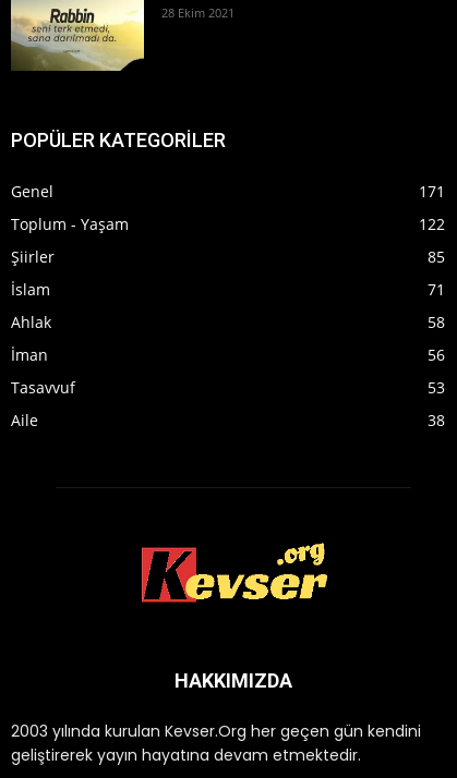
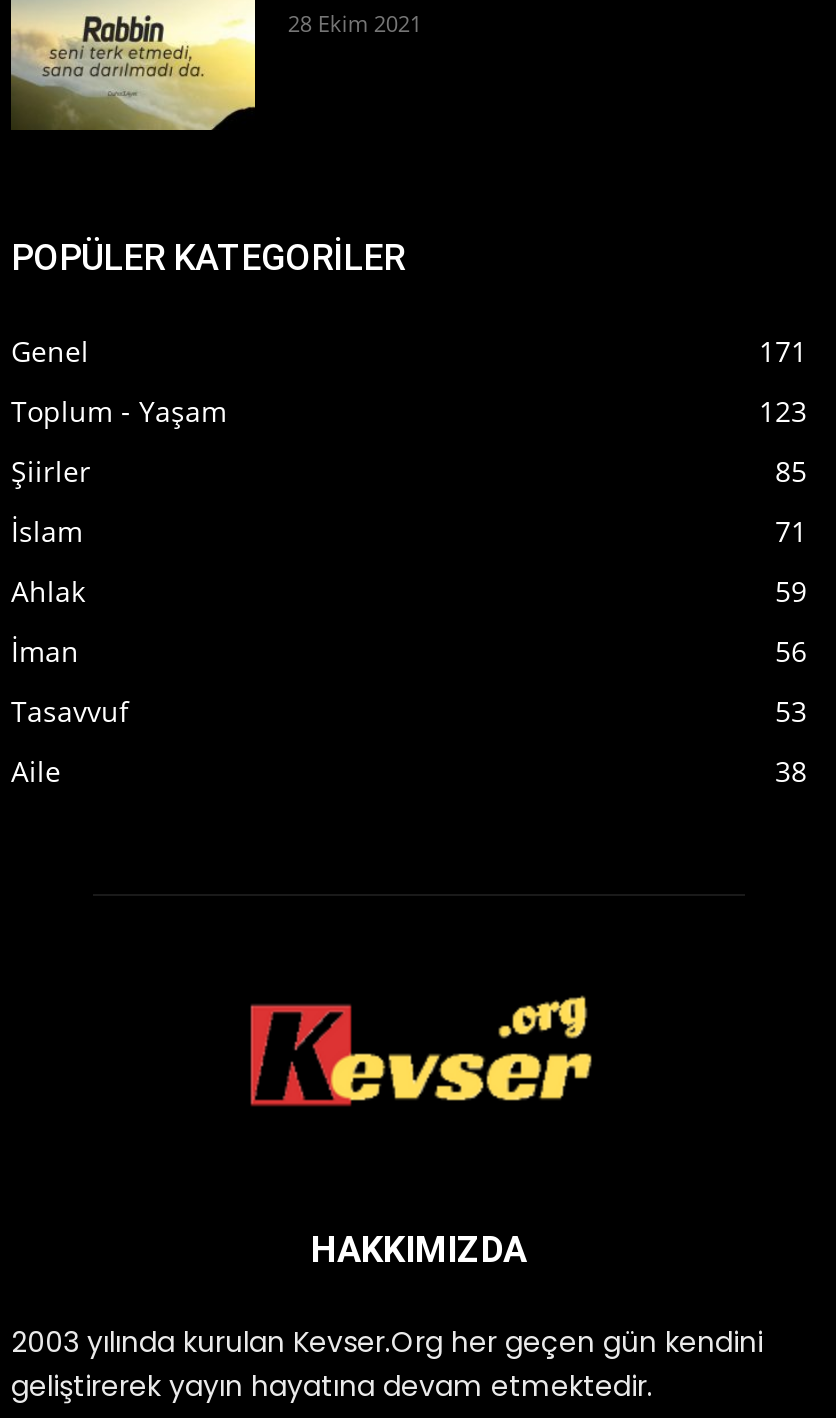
[419,213,445,234] 122 -> [759,391,807,429] 123
[428,311,445,332] 58 -> [775,571,807,609] 59

